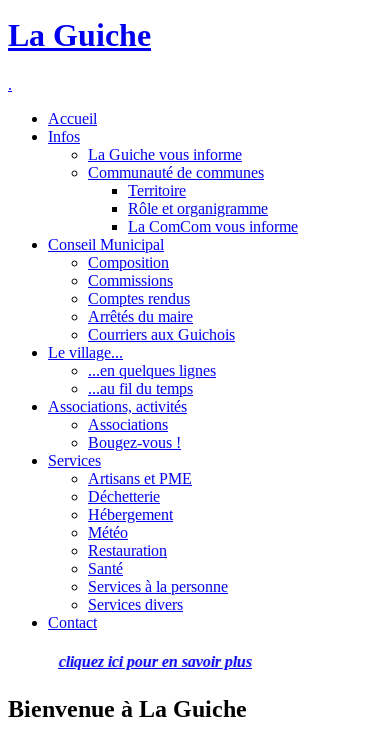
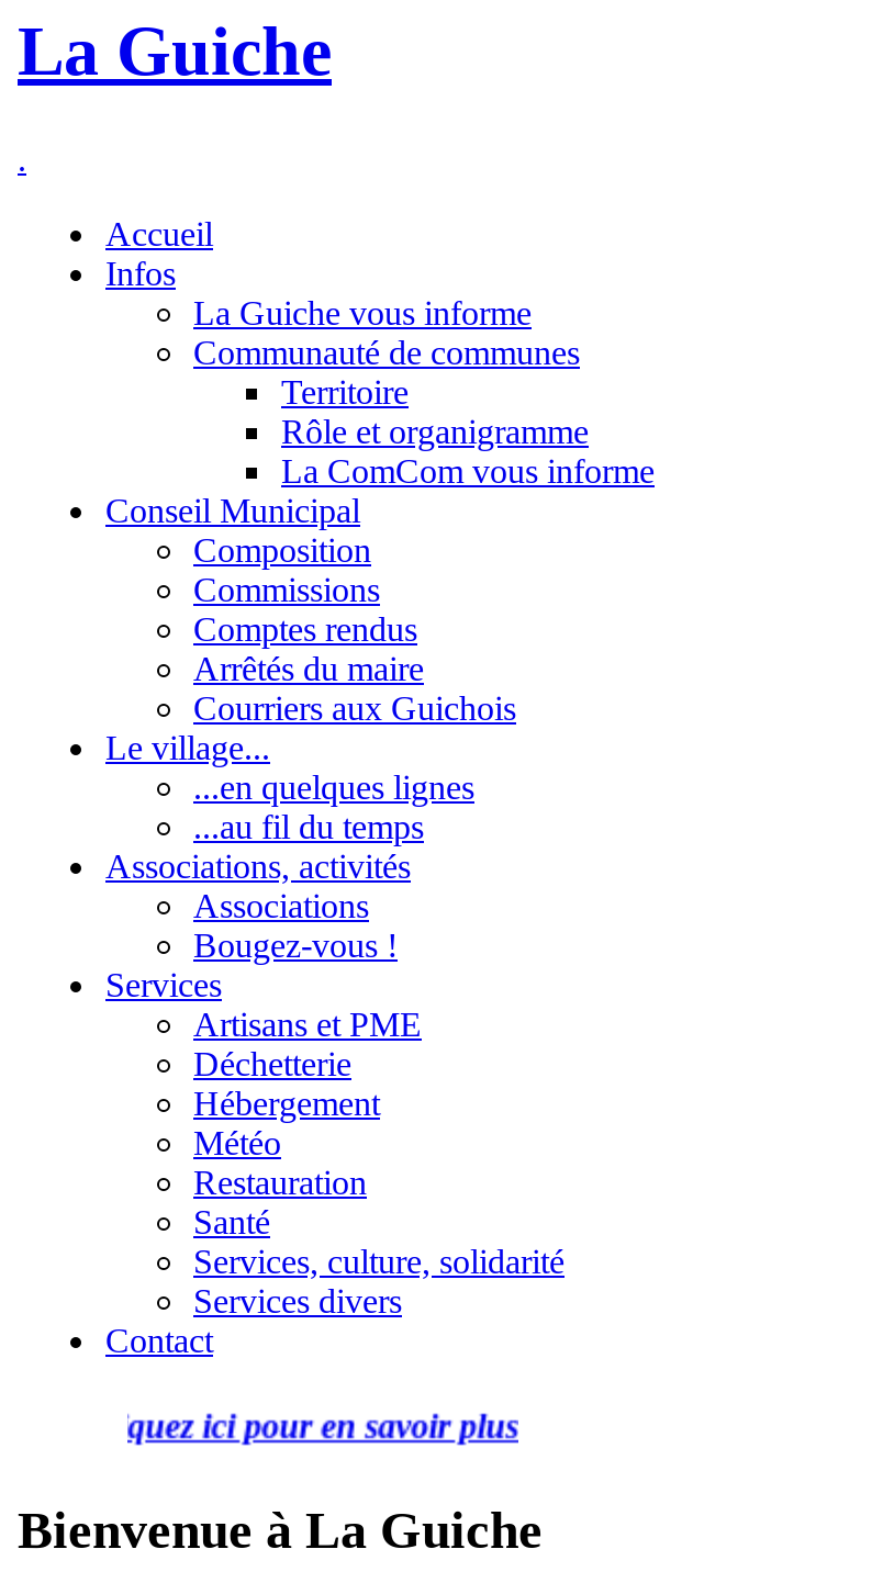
[88,578,228,595] Services à la personne -> [193,1242,565,1280] Services, culture, solidarité

